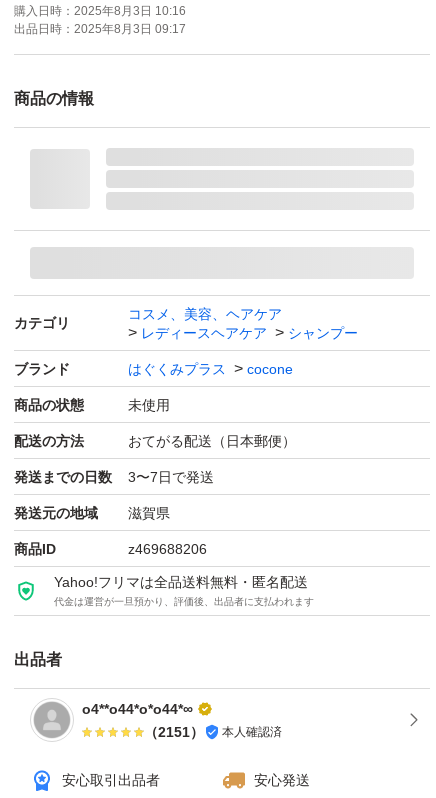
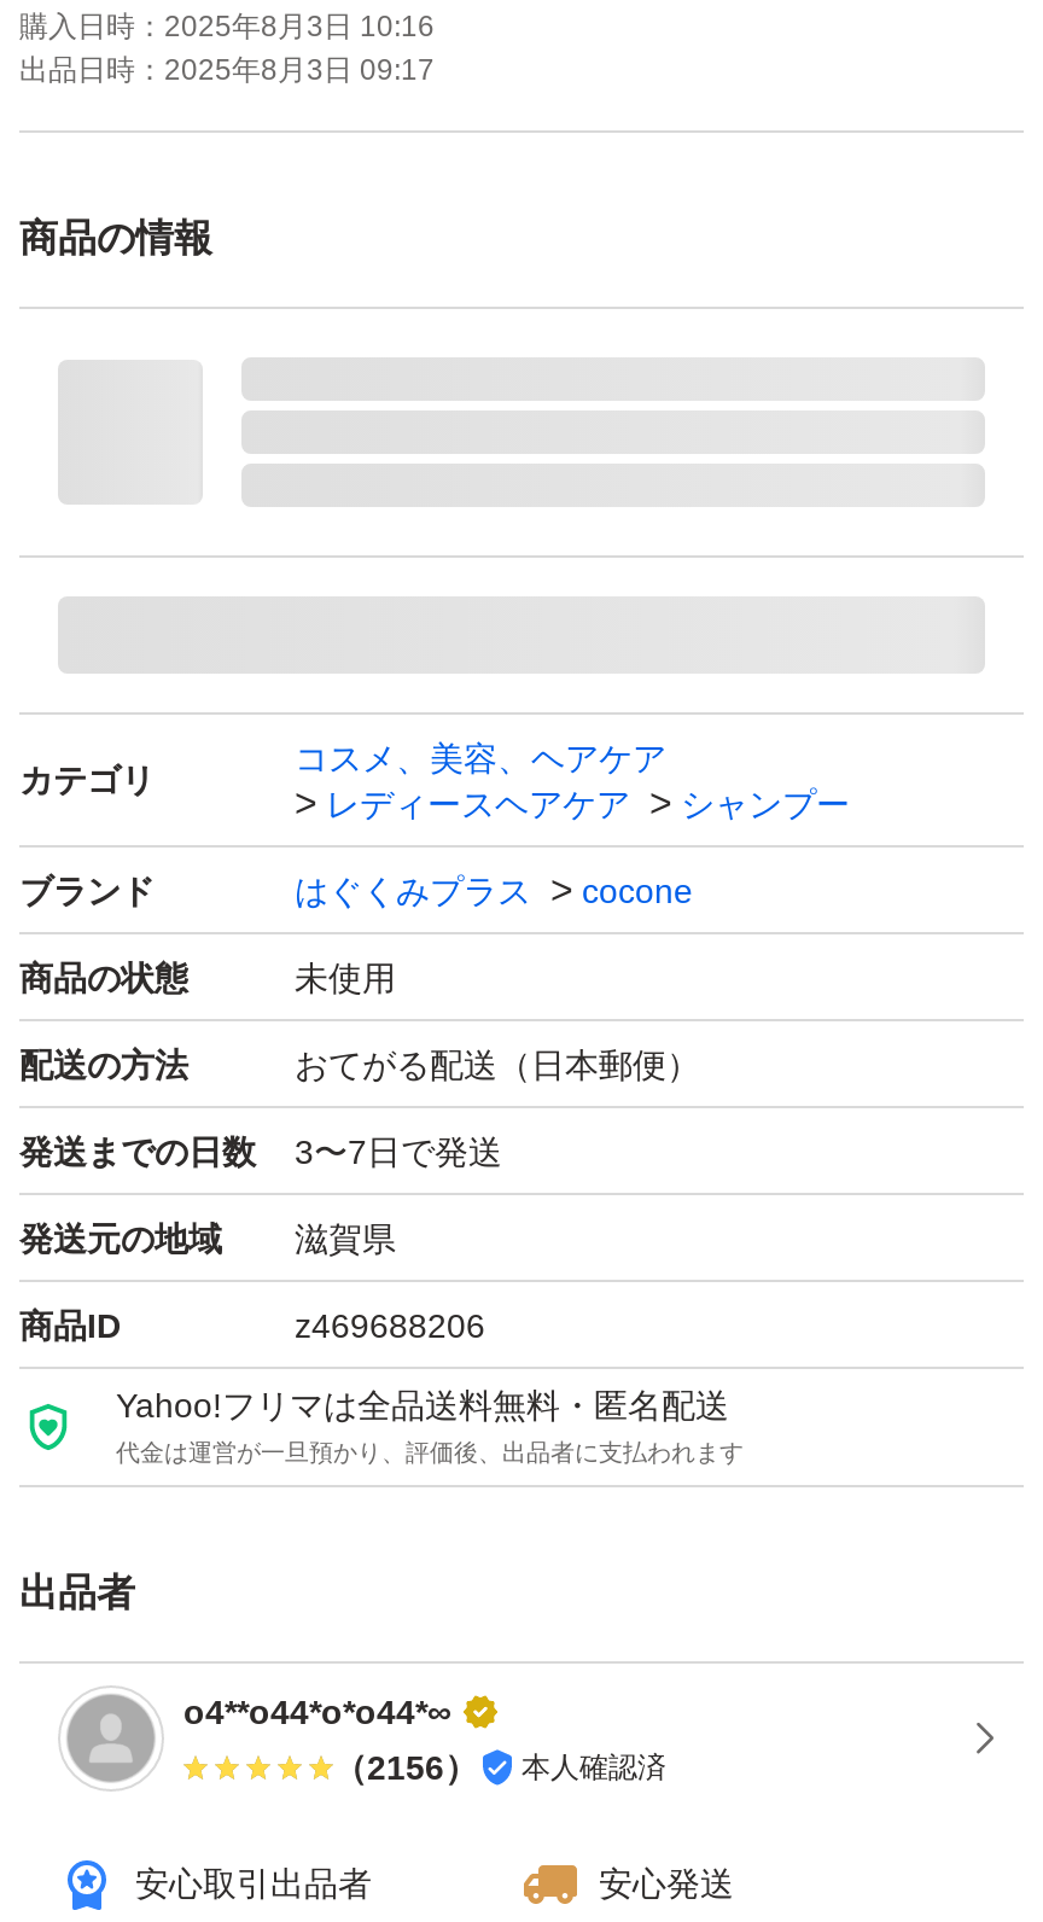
[144,724,282,740] （2151） 本人確認済 -> [333,1748,666,1787] （2156） 本人確認済

